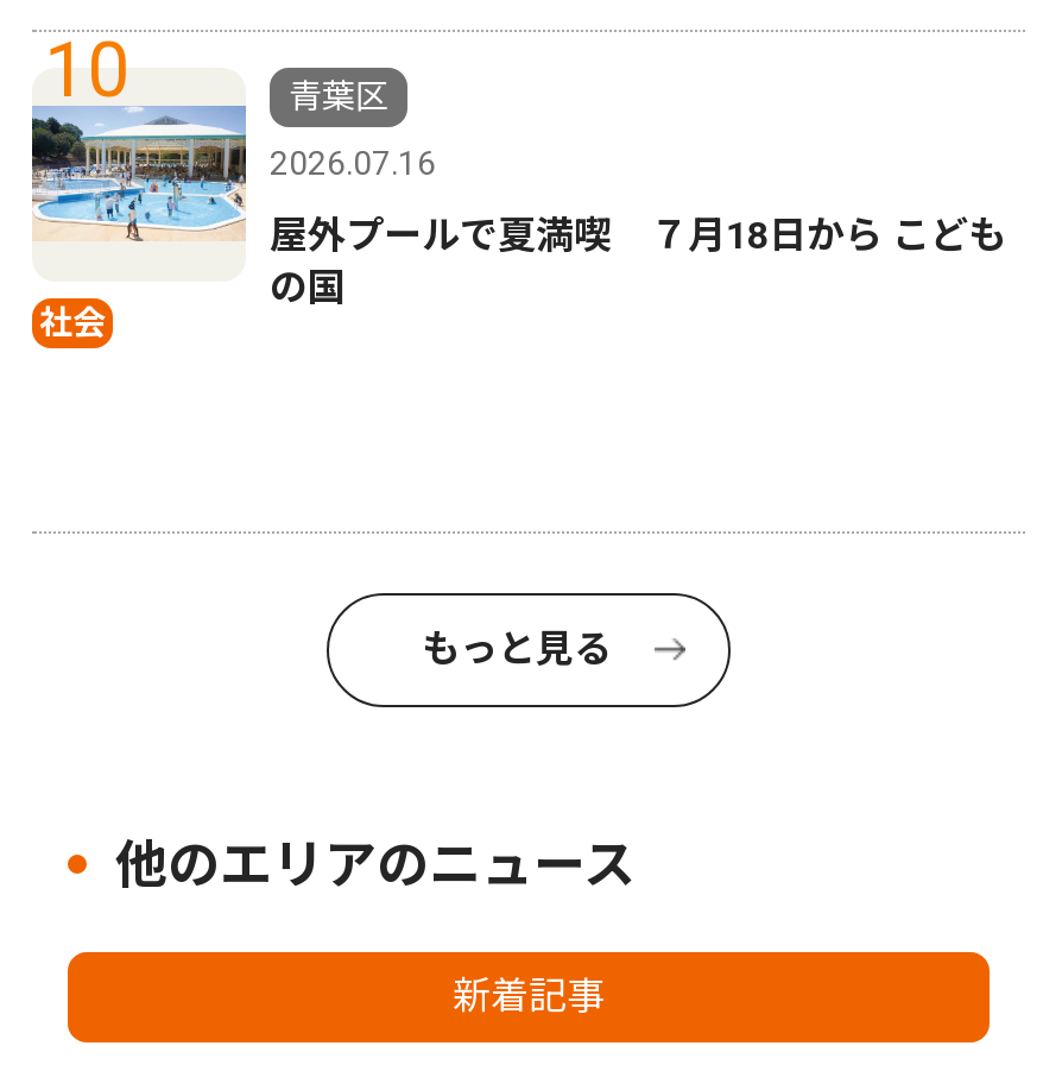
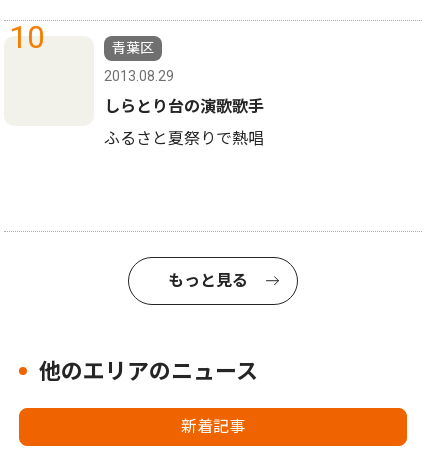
[30,103,246,341] [image] | 社会 -> none
[270,144,1006,310] 2026.07.16 | 屋外プールで夏満喫 ７月18日から こども | の国 -> [104,68,264,148] 2013.08.29 | しらとり台の演歌歌手 | ふるさと夏祭りで熱唱

